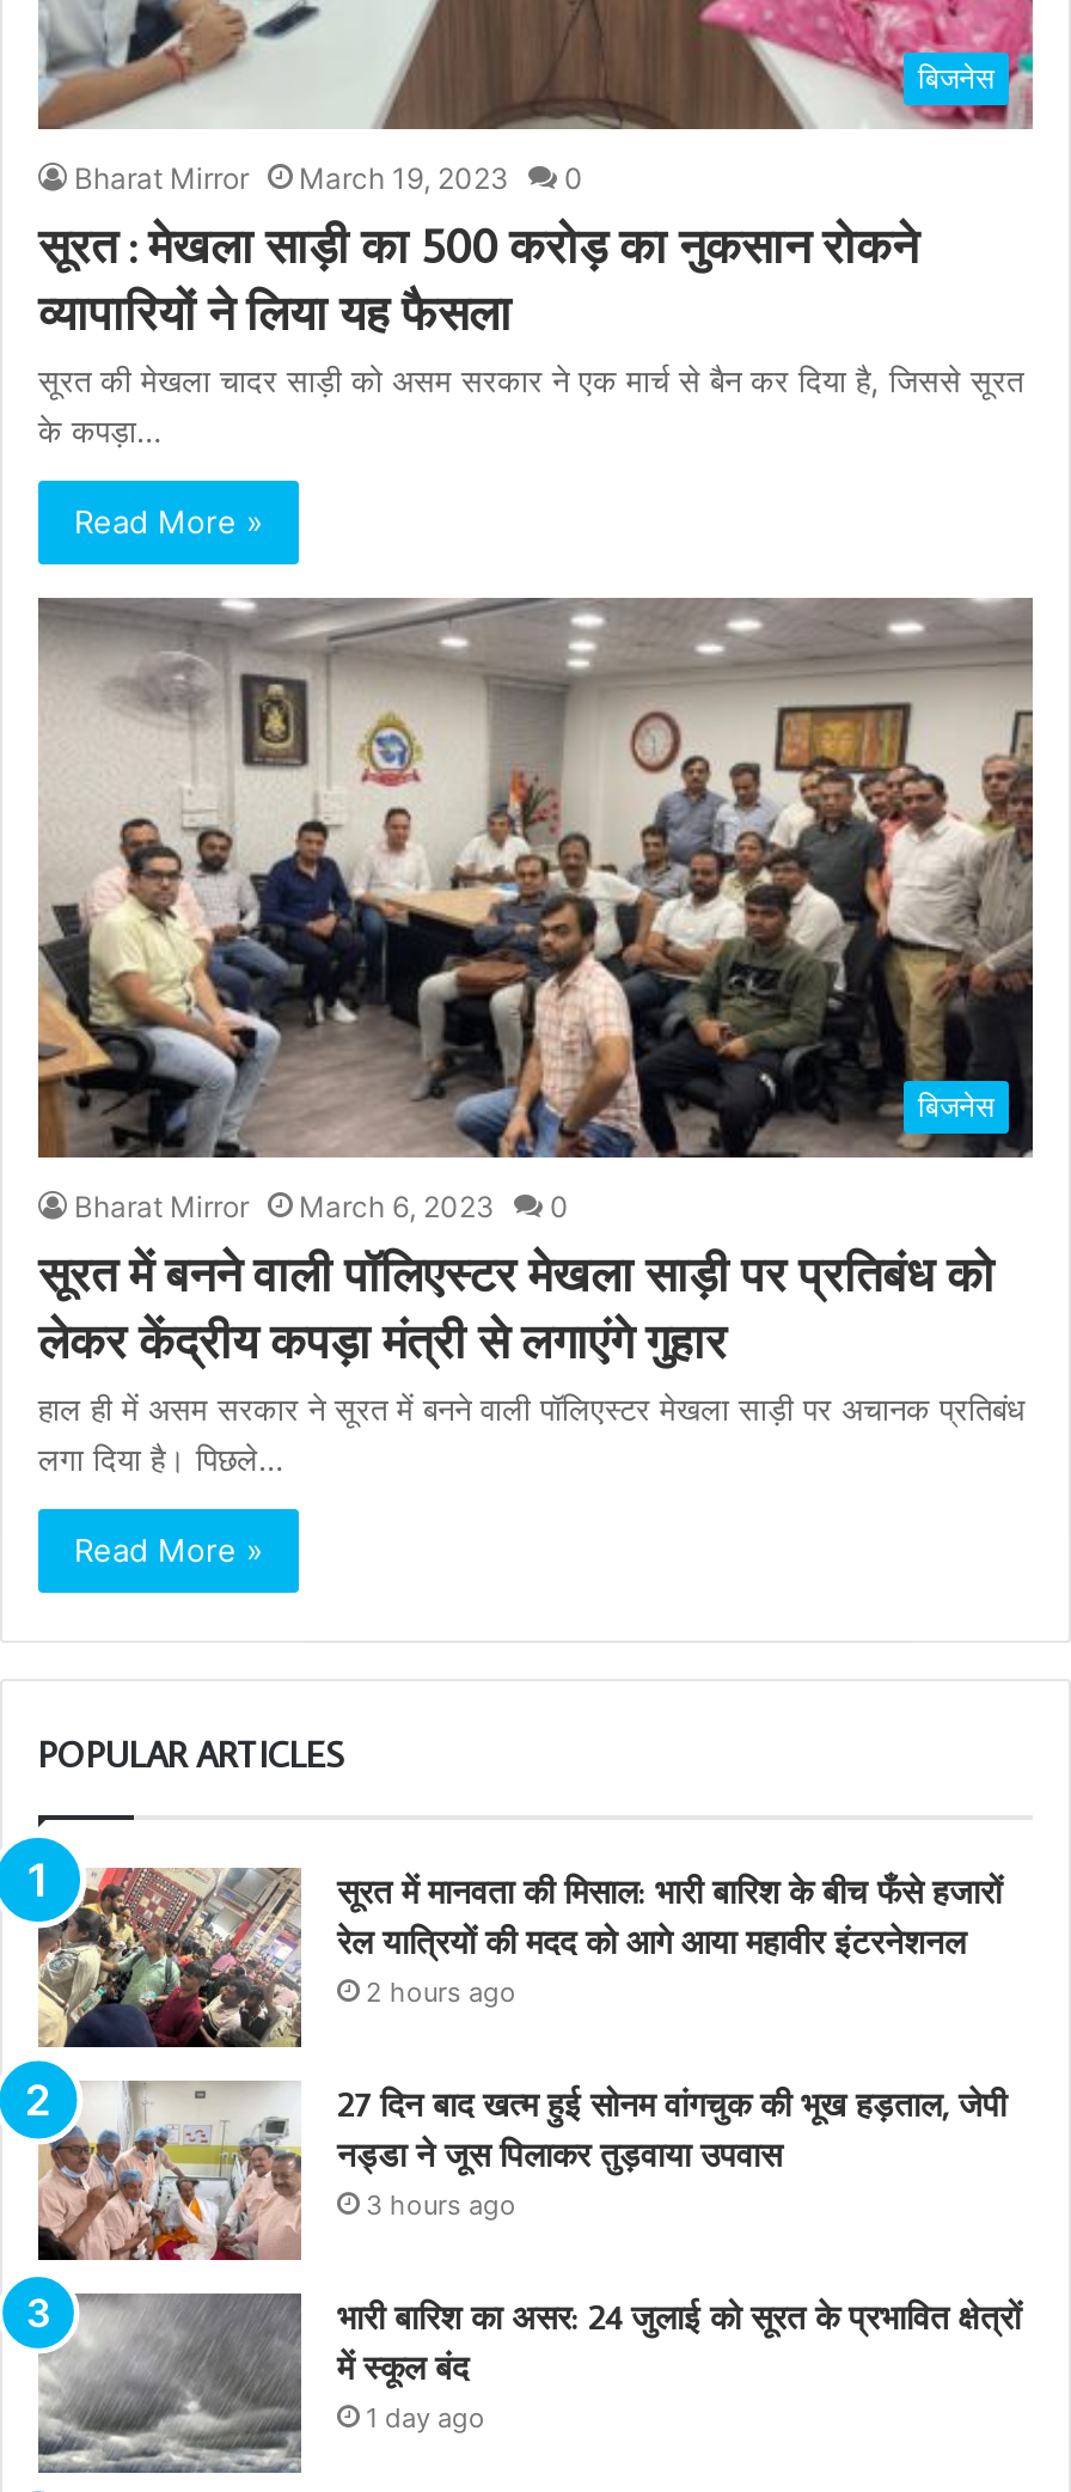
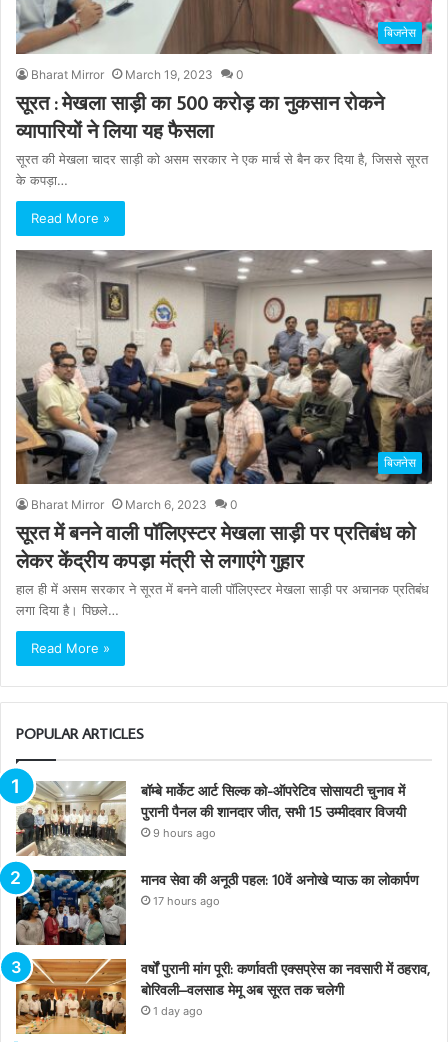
[36,1868,1002,2050] [image] | सूरत में मानवता की मिसाल: भारी बारिश के बीच फँसे हजारों | रेल यात्रियों की मदद को आगे आया महावीर इंटरनेशनल | 2 hours ago -> [15,781,406,856] [image] | बॉम्बे मार्केट आर्ट सिल्क को-ऑपरेटिव सोसायटी चुनाव में | पुरानी पैनल की शानदार जीत, सभी 15 उम्मीदवार विजयी | 9 hours ago
[31,2081,1006,2262] [image] | 27 दिन बाद खत्म हुई सोनम वांगचुक की भूख हड़ताल, जेपी | नड्डा ने जूस पिलाकर तुड़वाया उपवास | 3 hours ago -> [15,869,419,946] [image] | मानव सेवा की अनूठी पहल: 10वें अनोखे प्याऊ का लोकार्पण | 17 hours ago
[38,2294,1021,2475] [image] | भारी बारिश का असर: 24 जुलाई को सूरत के प्रभावित क्षेत्रों | में स्कूल बंद -> [15,959,430,1035] [image] | वर्षों पुरानी मांग पूरी: कर्णावती एक्सप्रेस का नवसारी में ठहराव, | बोरिवली–वलसाड मेमू अब सूरत तक चलेगी

